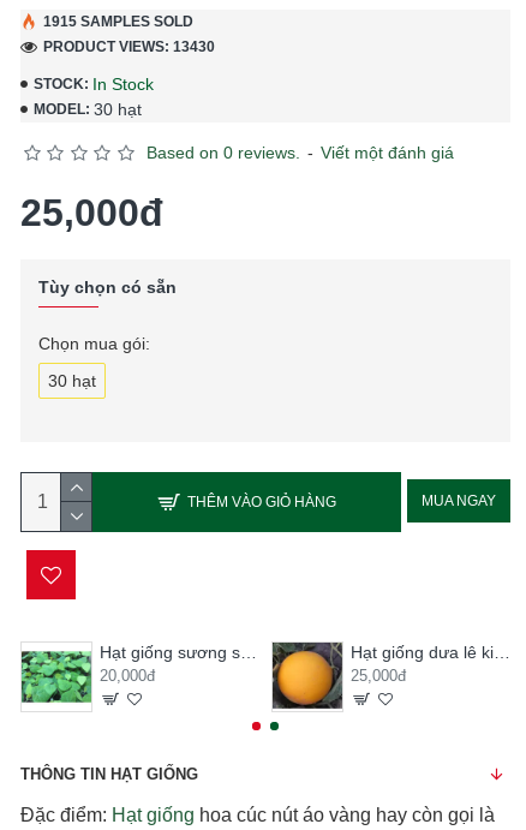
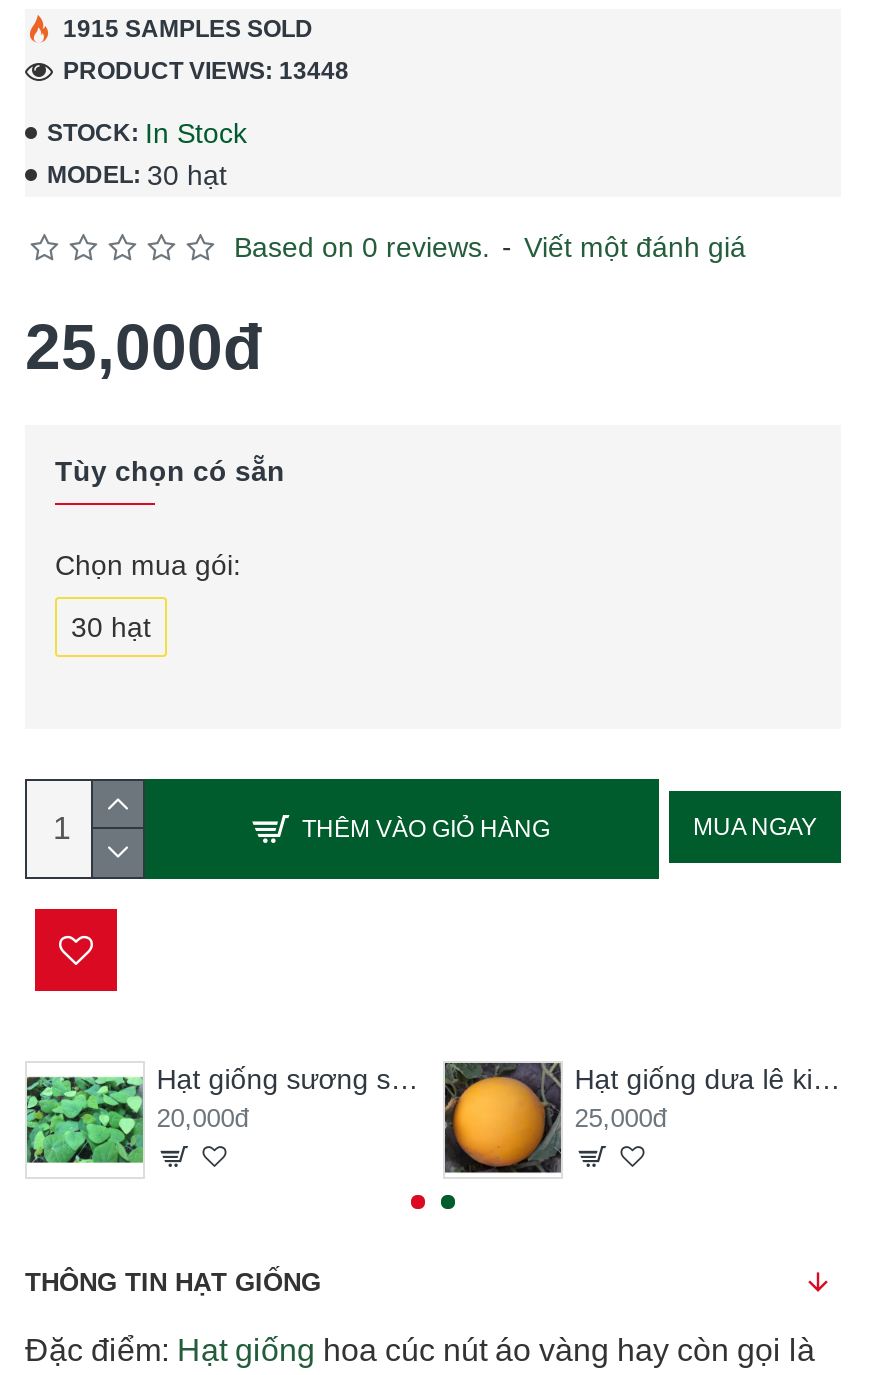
[43,38,215,55] PRODUCT VIEWS: 13430 -> [63,57,349,85] PRODUCT VIEWS: 13448

